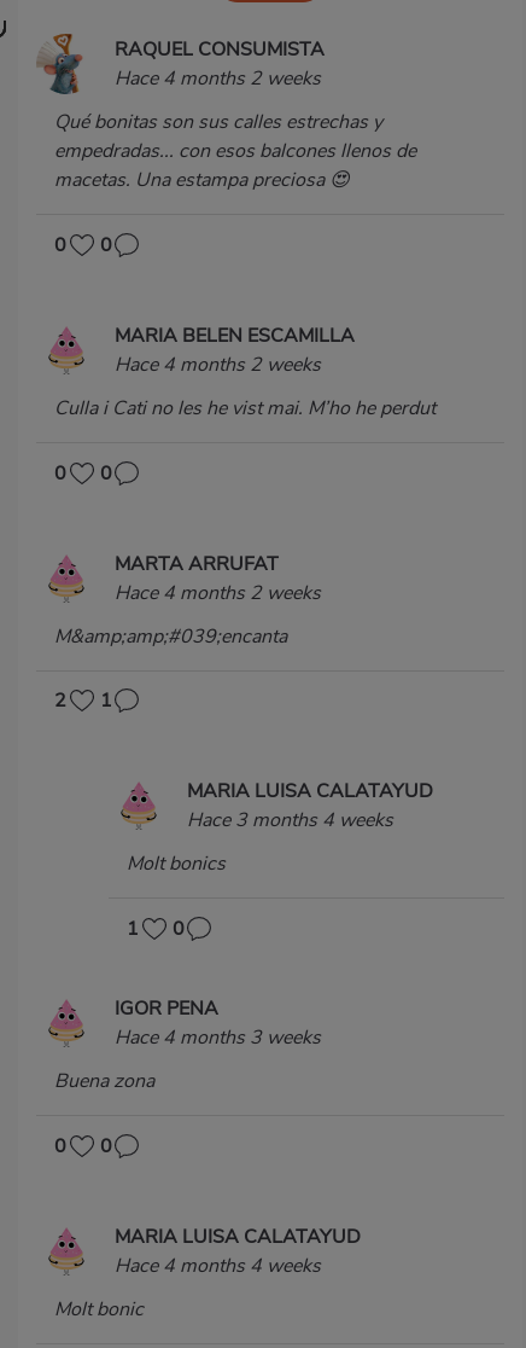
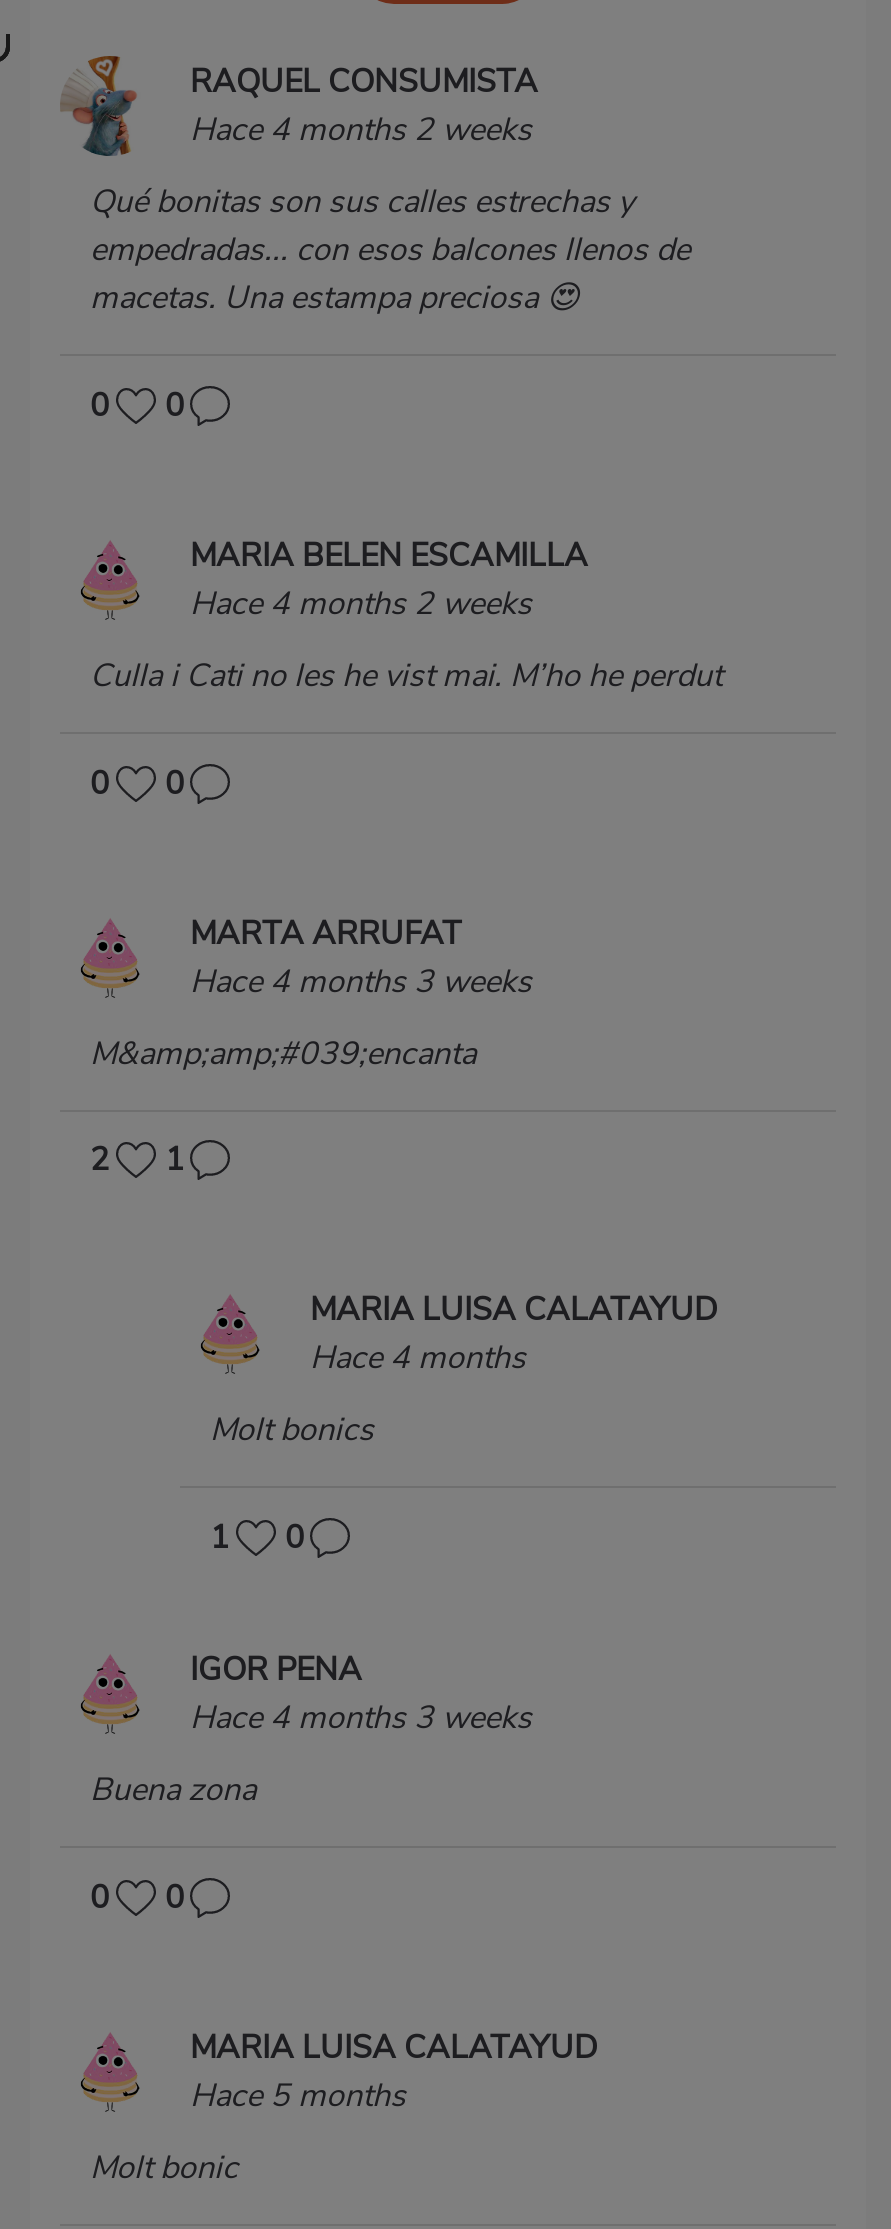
[115,579,321,606] Hace 4 months 2 weeks -> [190,959,532,1003] Hace 4 months 3 weeks
[187,807,393,834] Hace 3 months 4 weeks -> [310,1337,526,1381] Hace 4 months
[115,1253,321,1279] Hace 4 months 4 weeks -> [190,2074,406,2118] Hace 5 months

